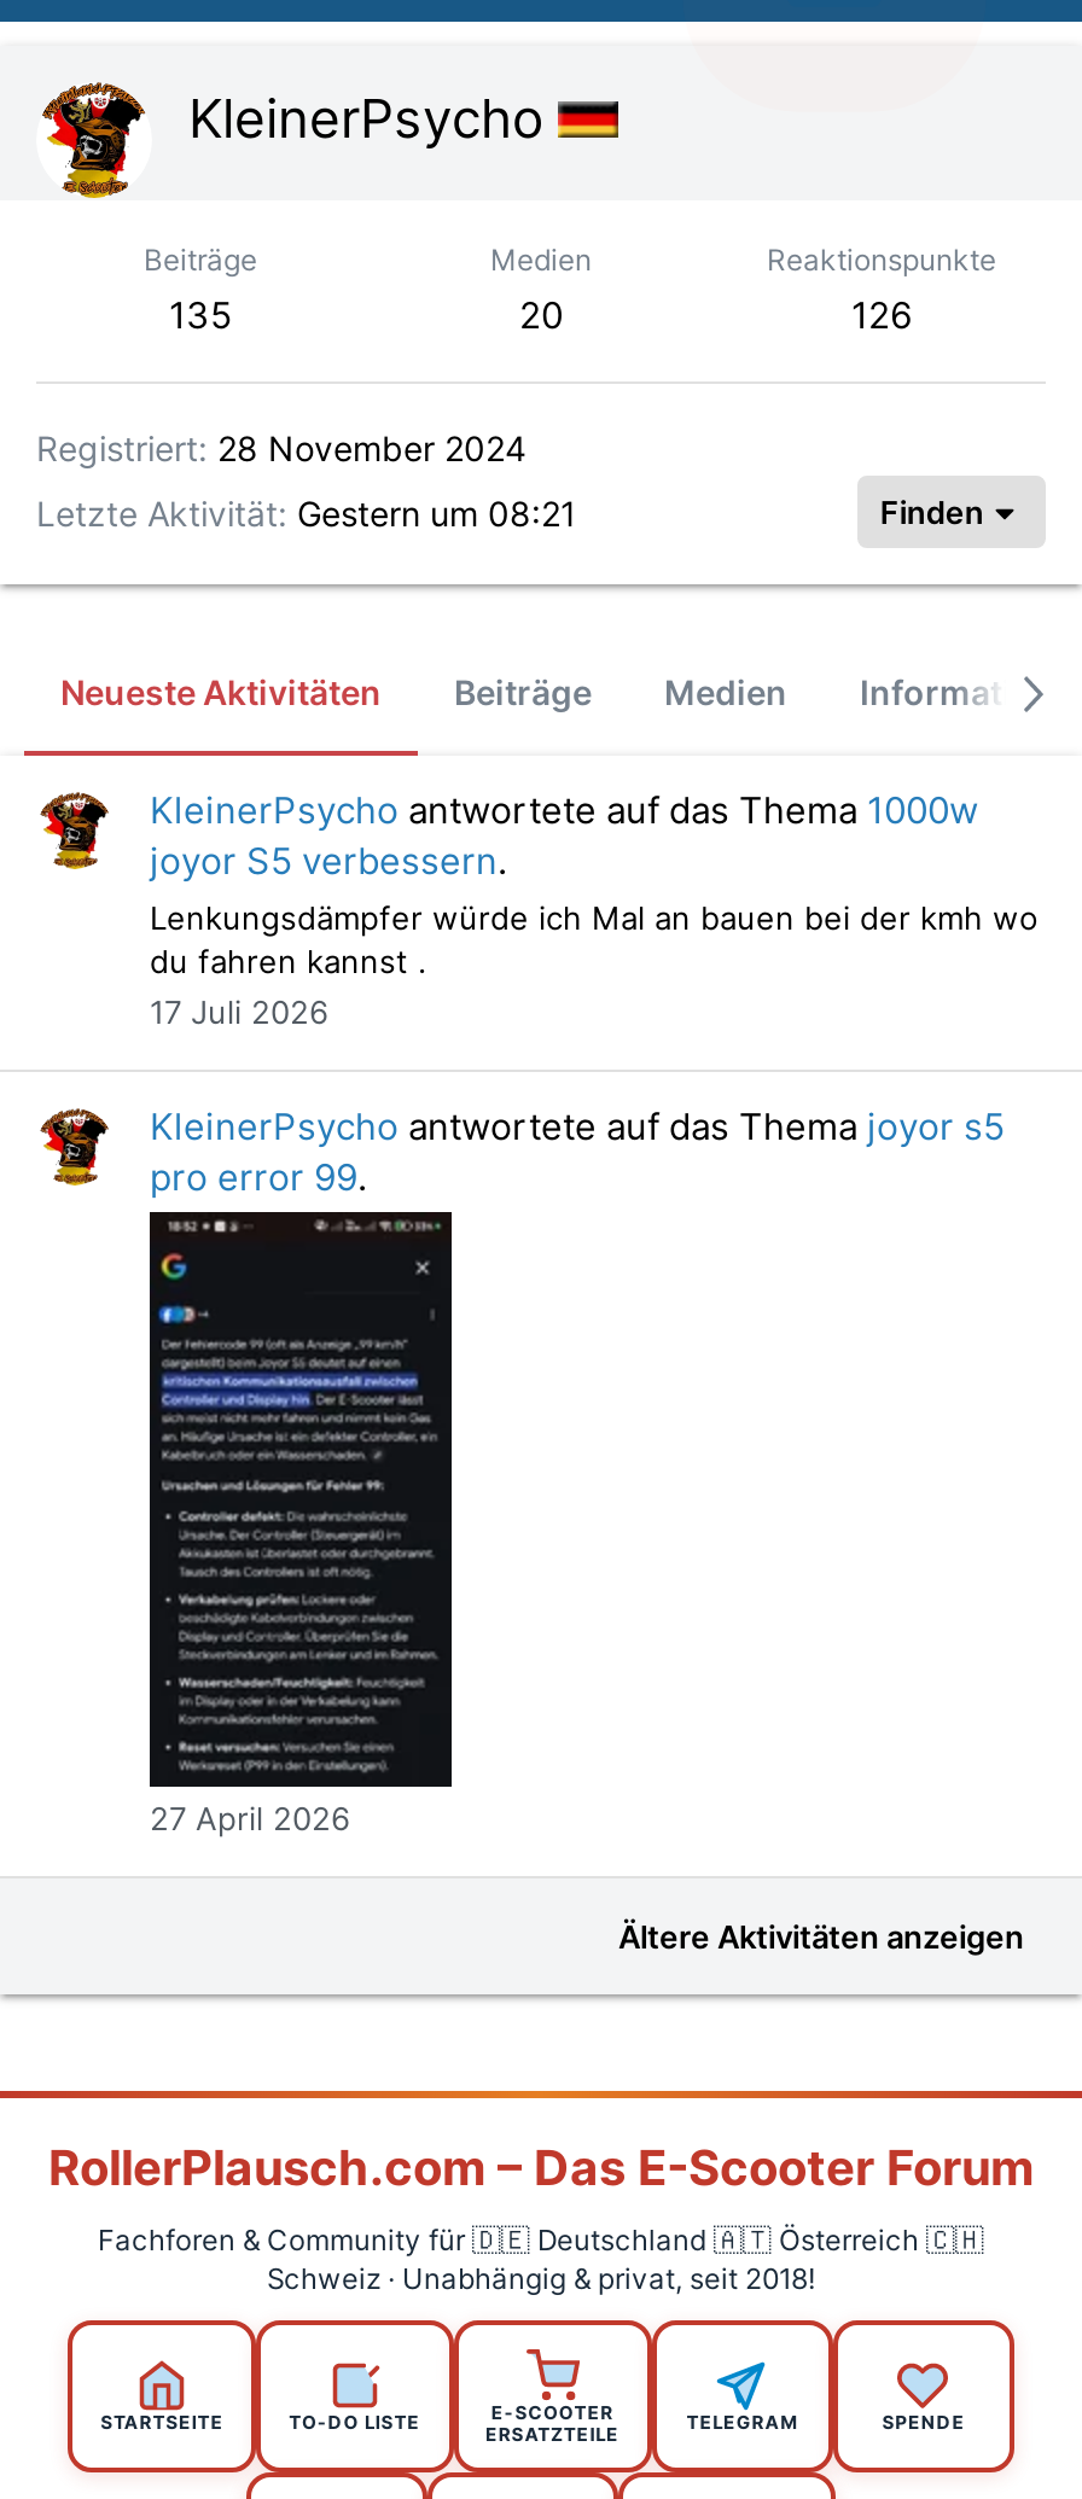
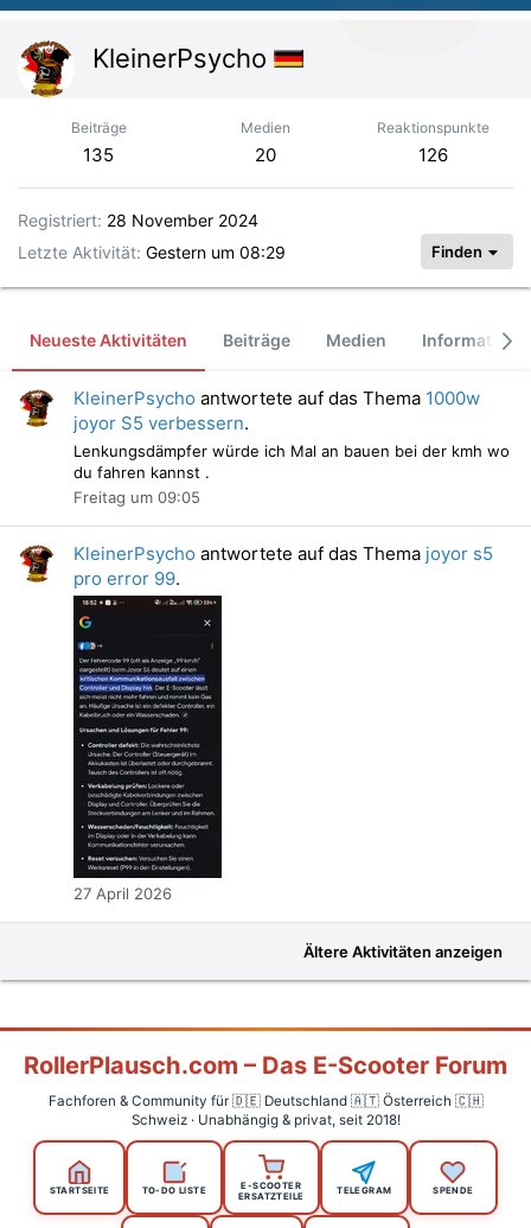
[36,491,577,532] Letzte Aktivität Gestern um 08:21 -> [18,241,286,262] Letzte Aktivität Gestern um 08:29
[150,992,328,1031] 17 Juli 2026 -> [73,488,200,507] Freitag um 09:05

